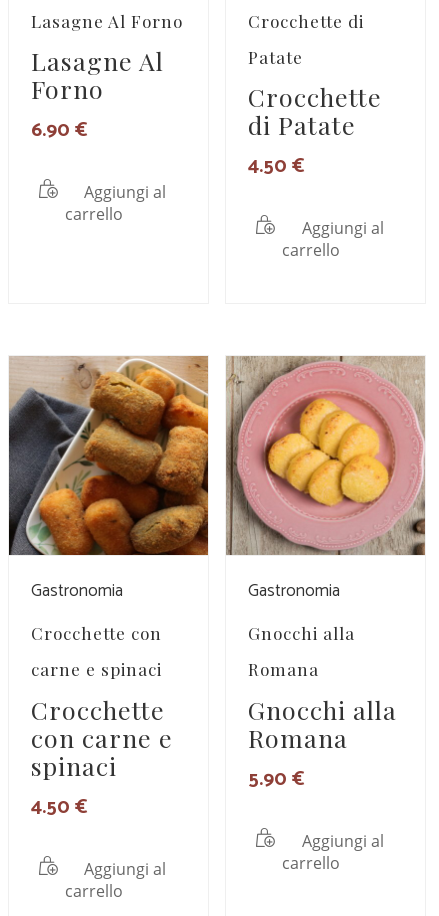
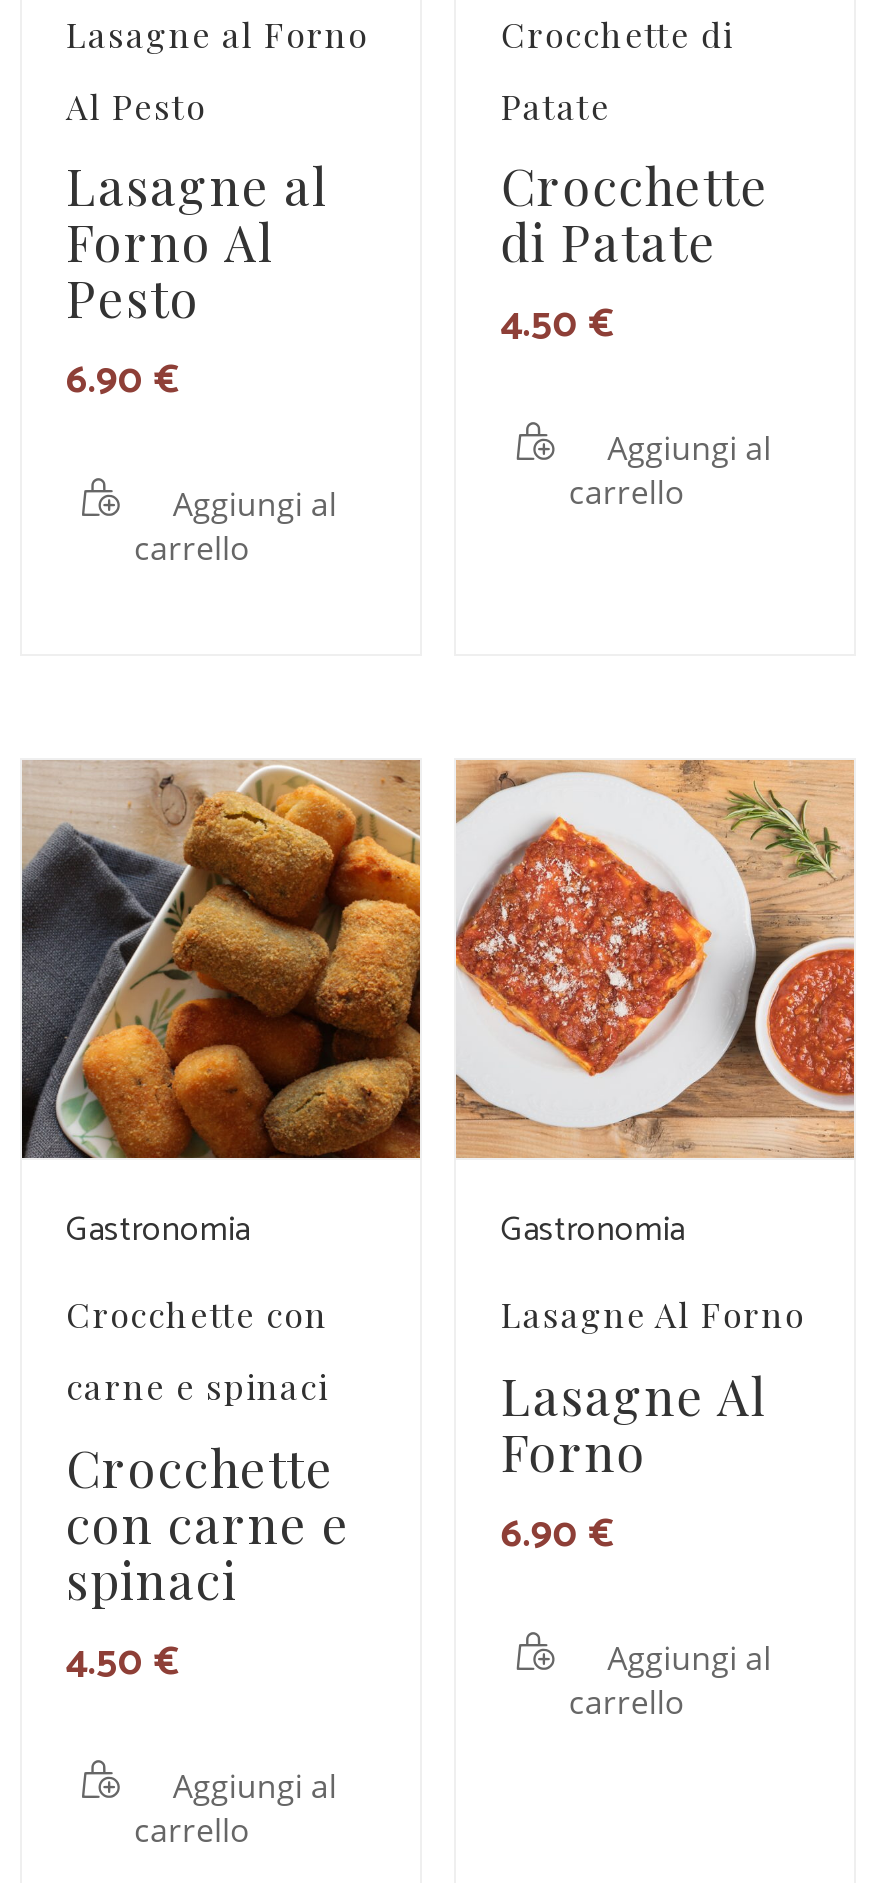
moved [31,10,183,105] -> [501,1293,805,1484]: Lasagne Al Forno | Lasagne Al | Forno
none -> [66,12,368,331] Lasagne al Forno | Al Pesto | Lasagne al | Forno Al | Pesto
moved [31,114,166,225] -> [66,349,337,571]: 6.90 € | Aggiungi al | carrello
[226,356,425,556] [image] -> [456,760,854,1160] [image]
[248,622,397,796] Gnocchi alla | Romana | Gnocchi alla | Romana | 5.90 € -> [501,1502,615,1568] 6.90 €

